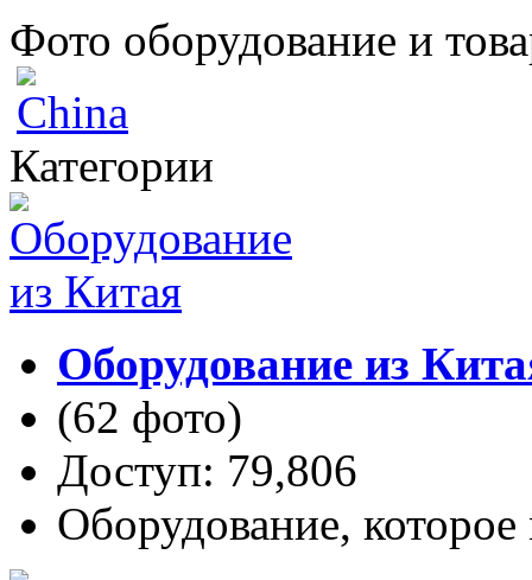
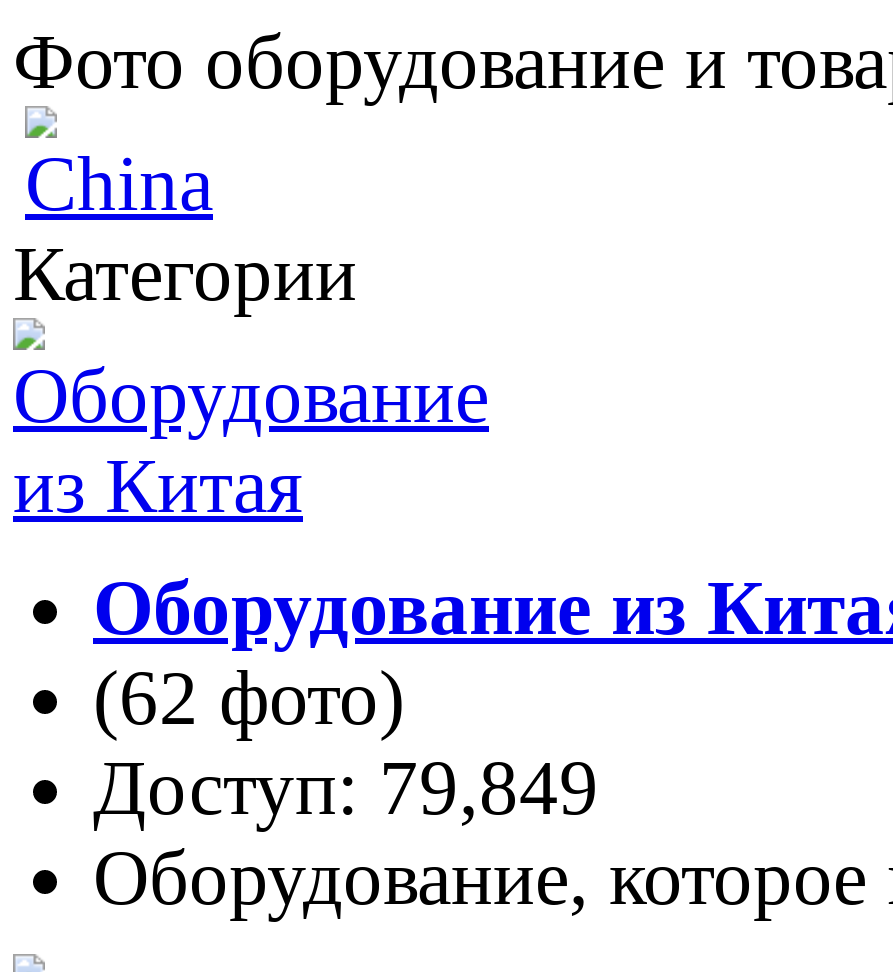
[57,445,357,496] Доступ: 79,806 -> [93,744,599,830] Доступ: 79,849

